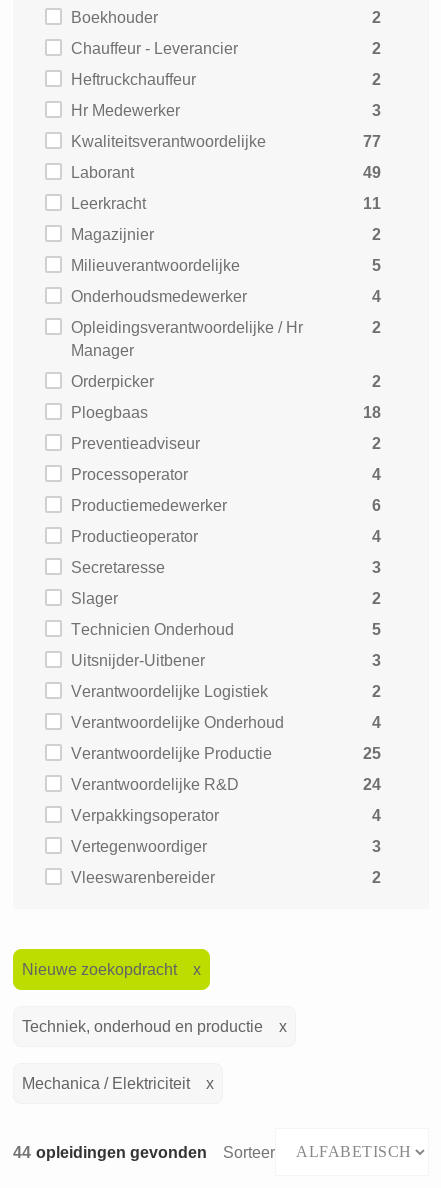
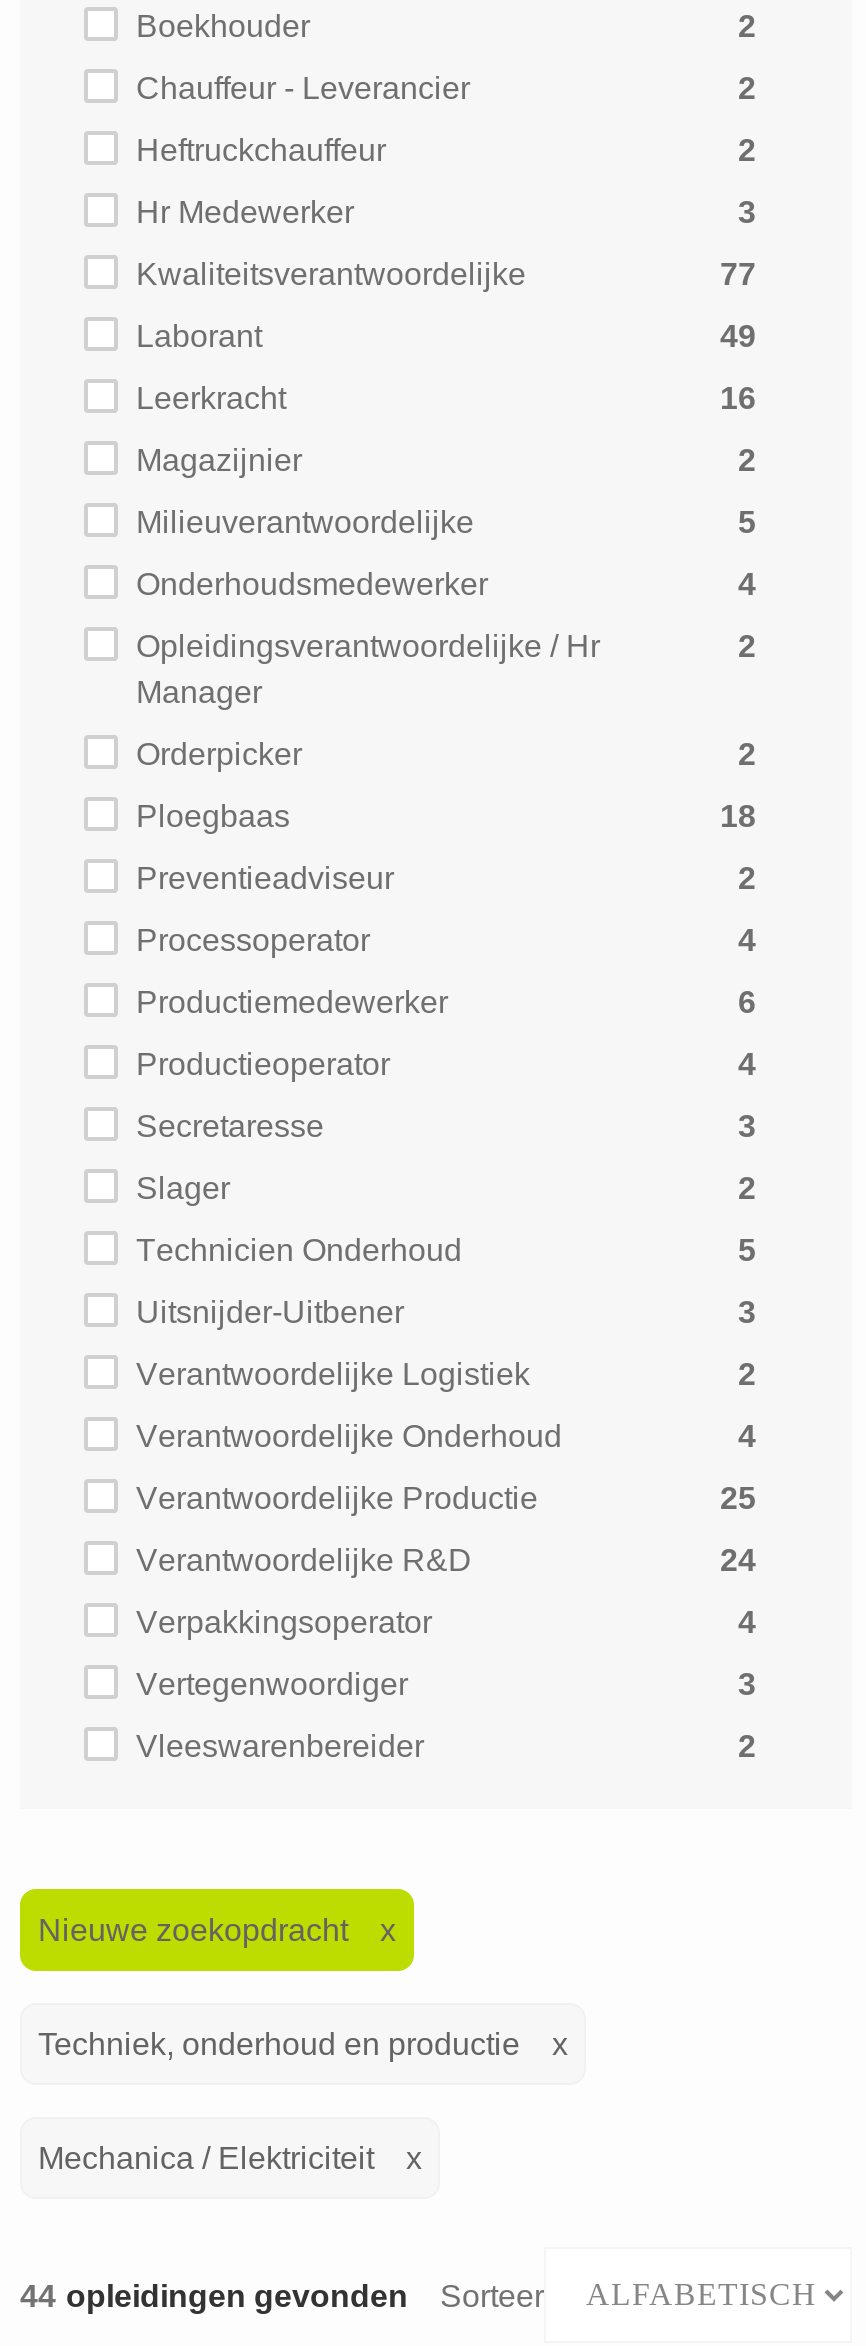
[363,195,381,212] 11 -> [720,381,756,415] 16

